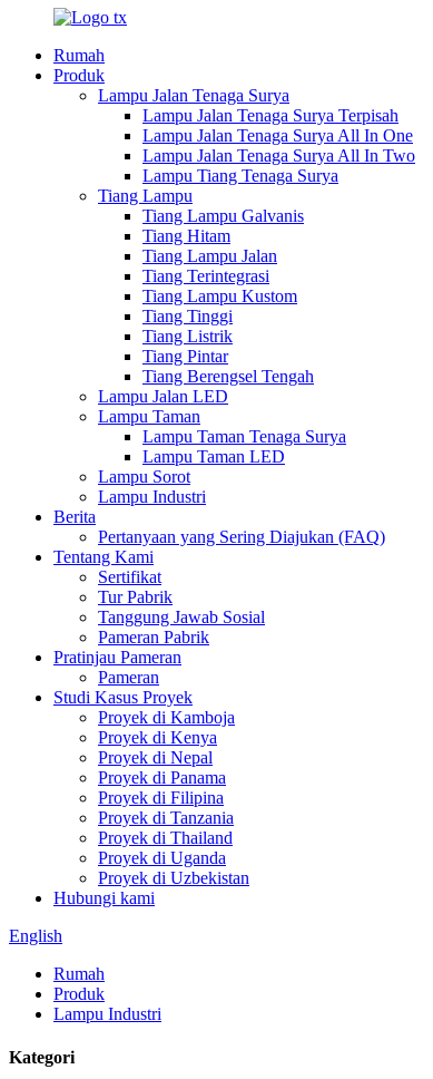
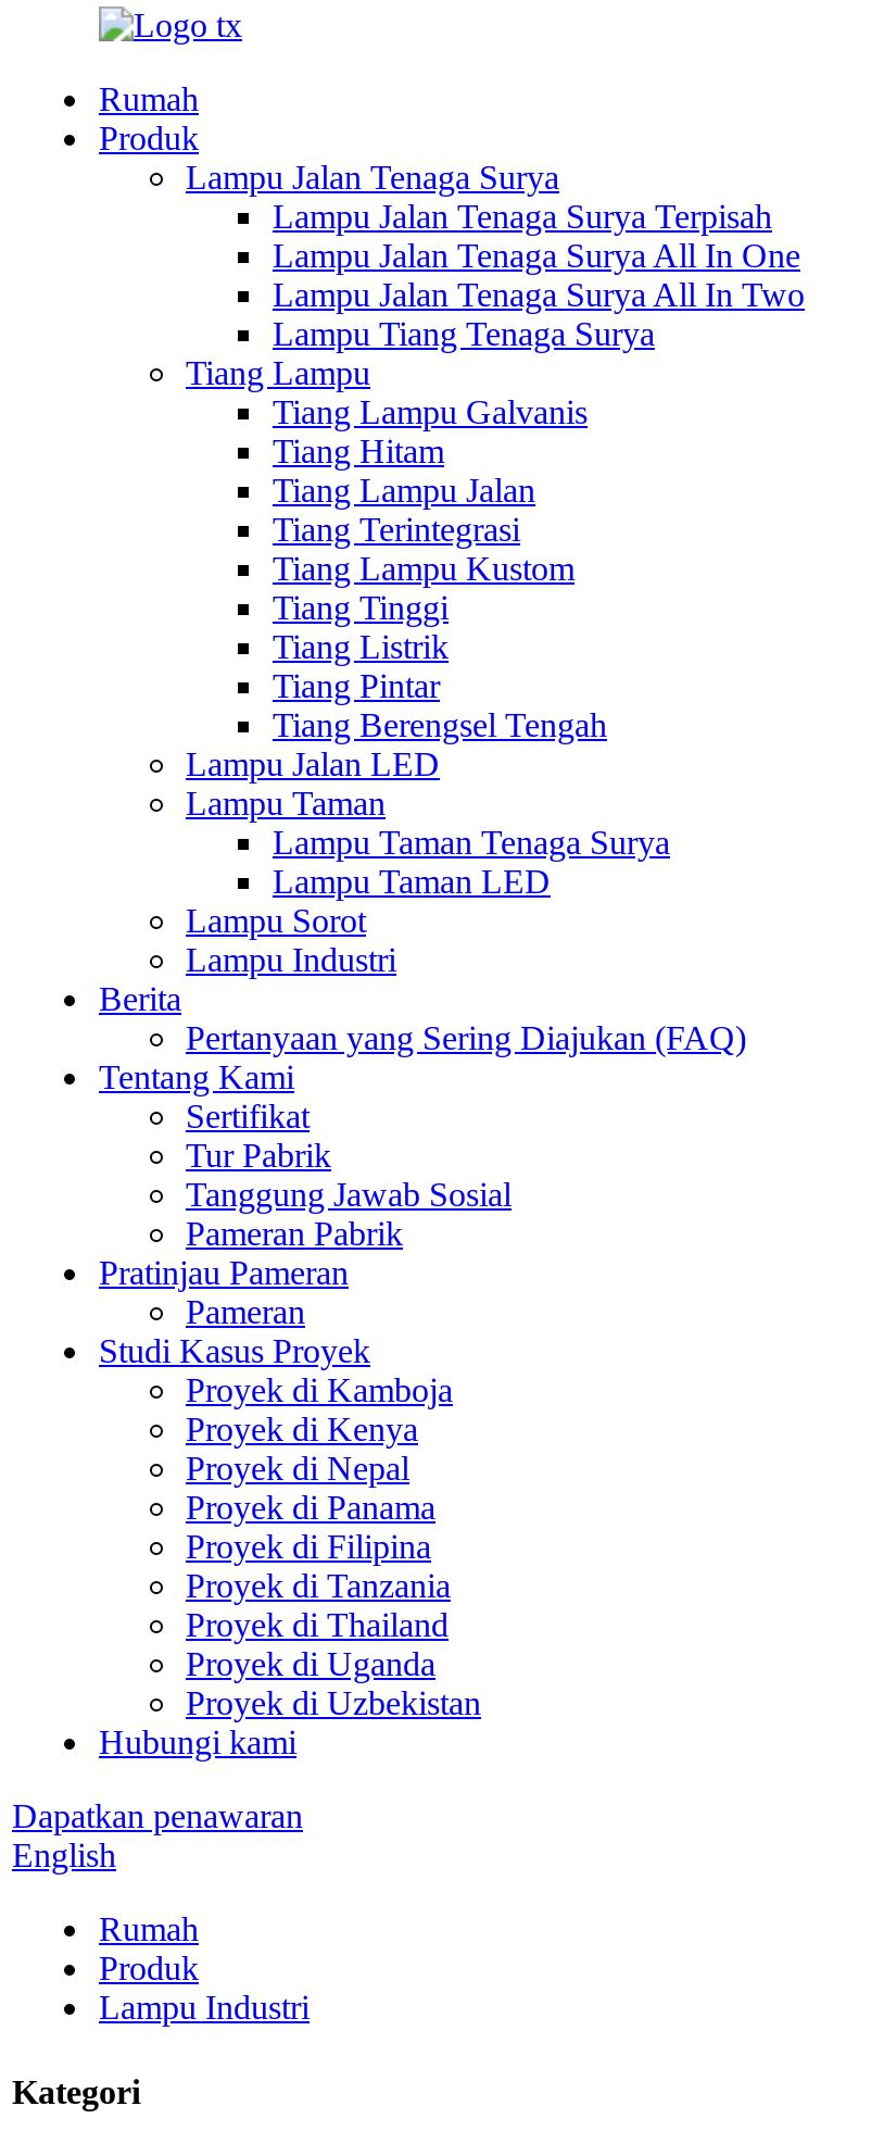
none -> [12,1797,303,1834] Dapatkan penawaran

